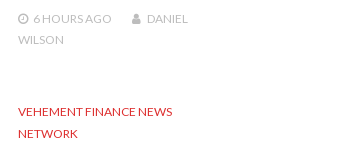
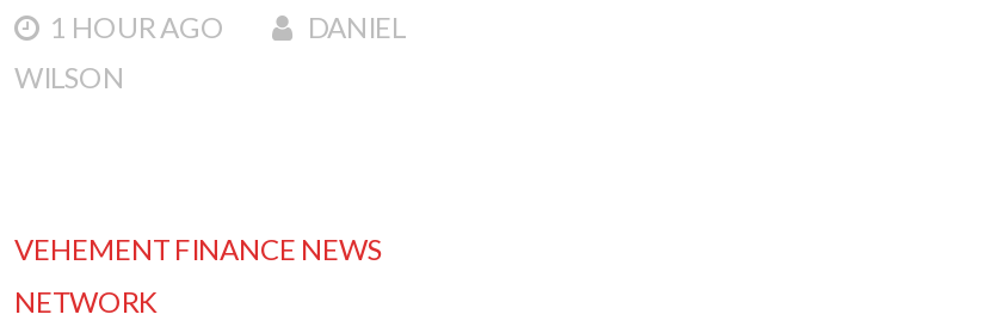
[33,11,112,26] 6 HOURSAGO -> [50,10,224,46] 1 HOURAGO

